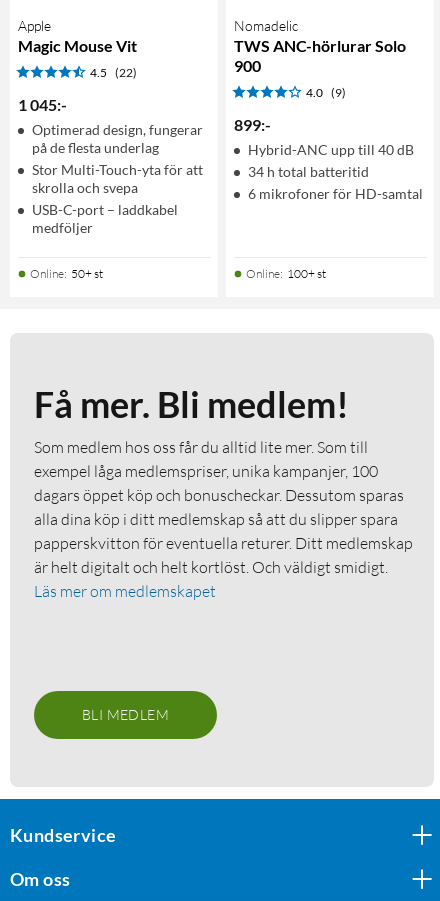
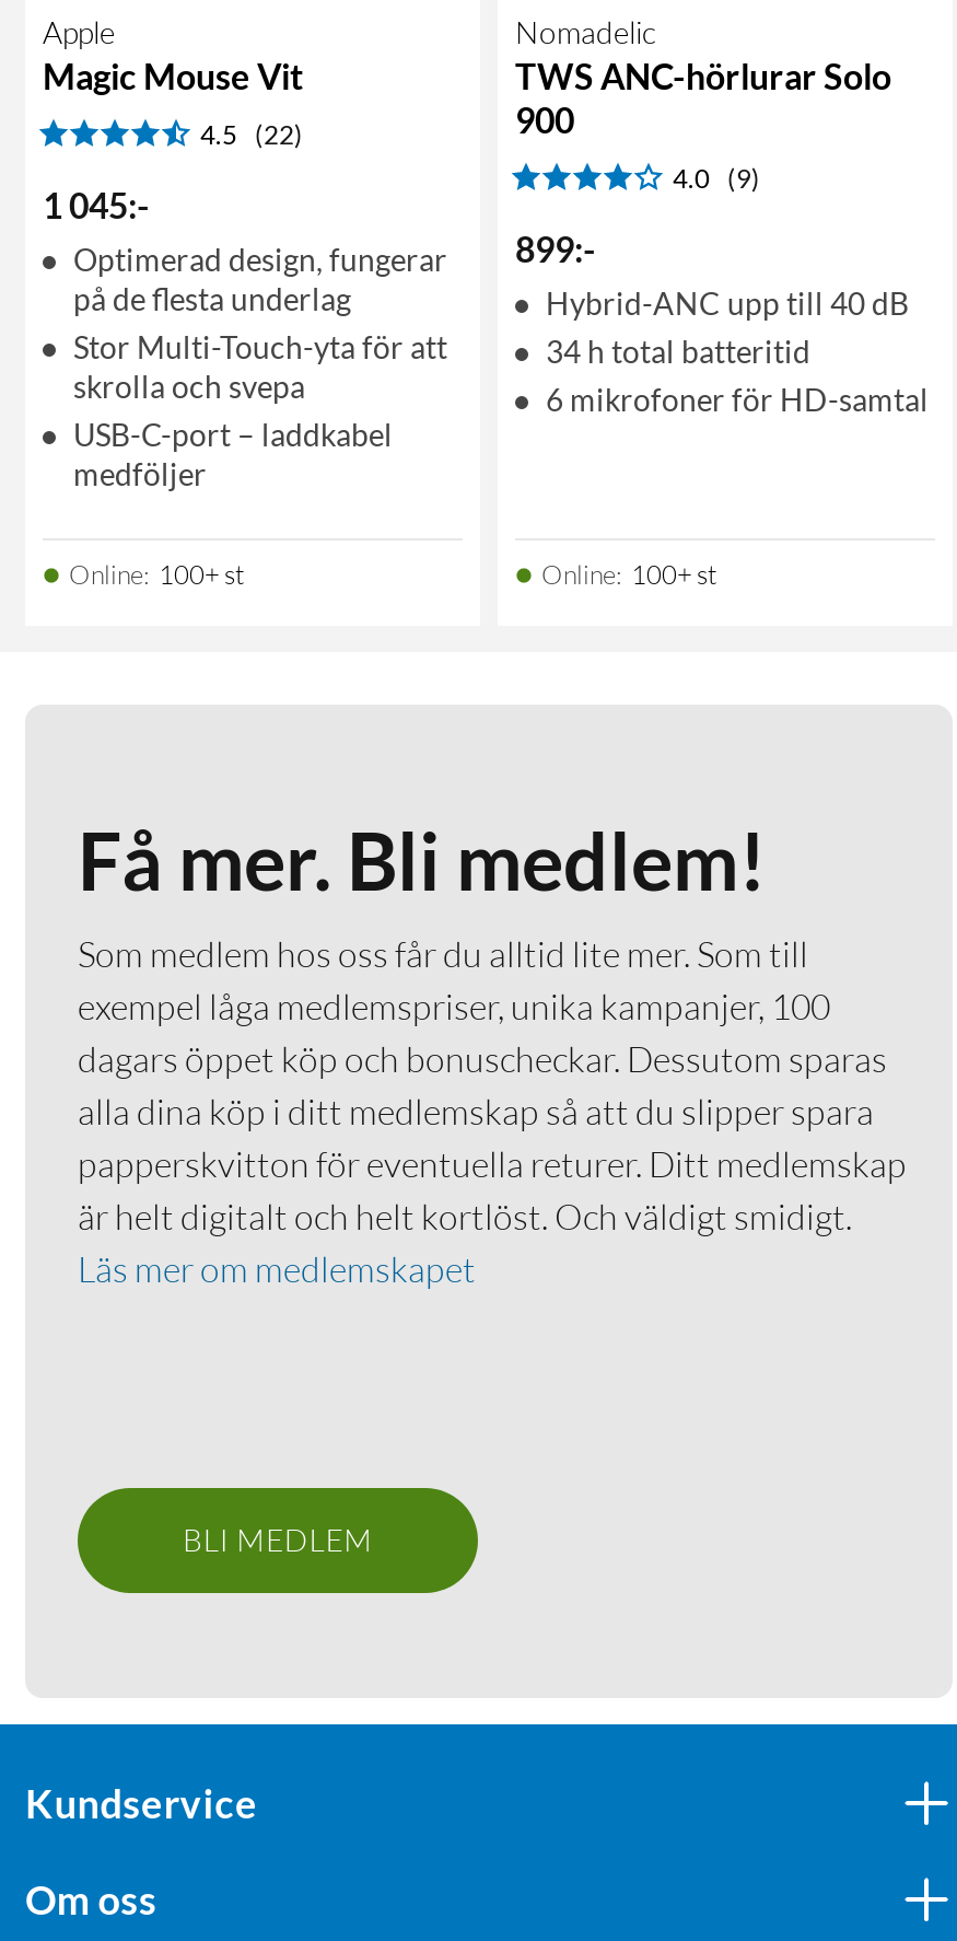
[30,266,103,281] Online: 50+ st -> [69,559,244,591] Online: 100+ st

